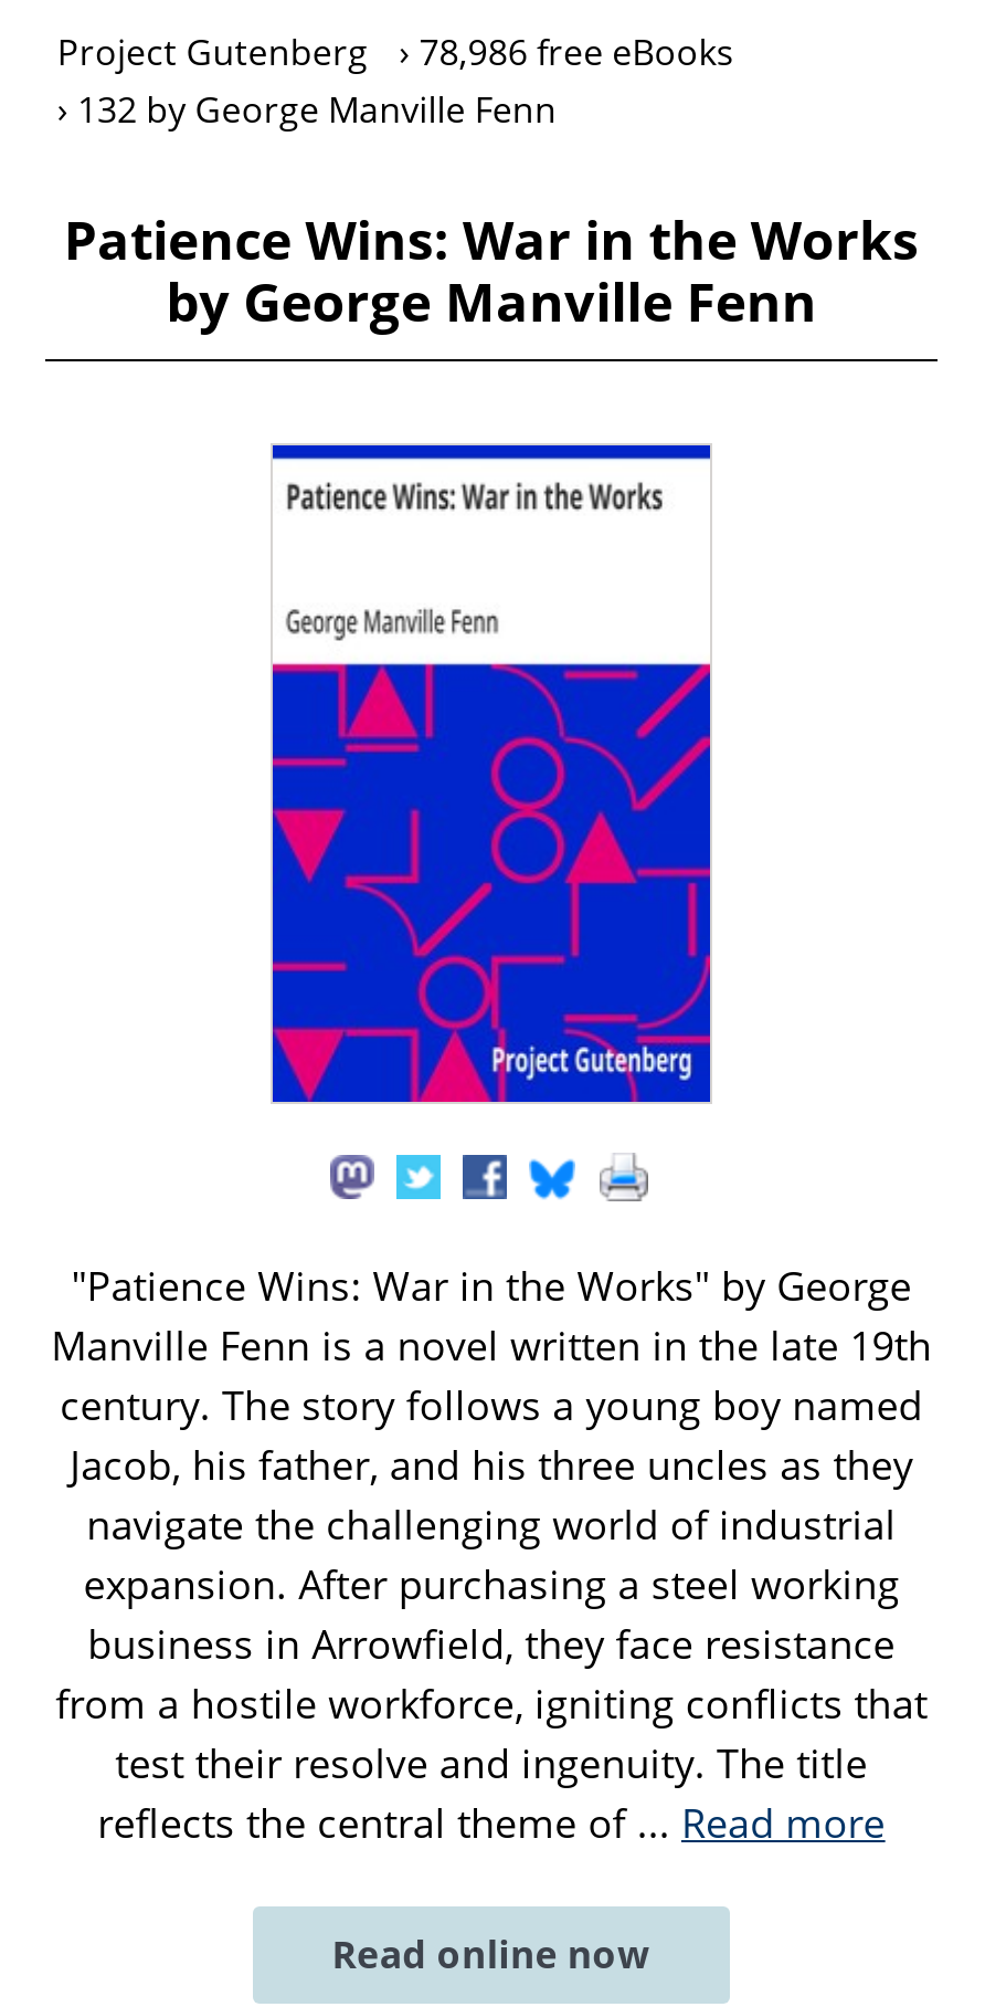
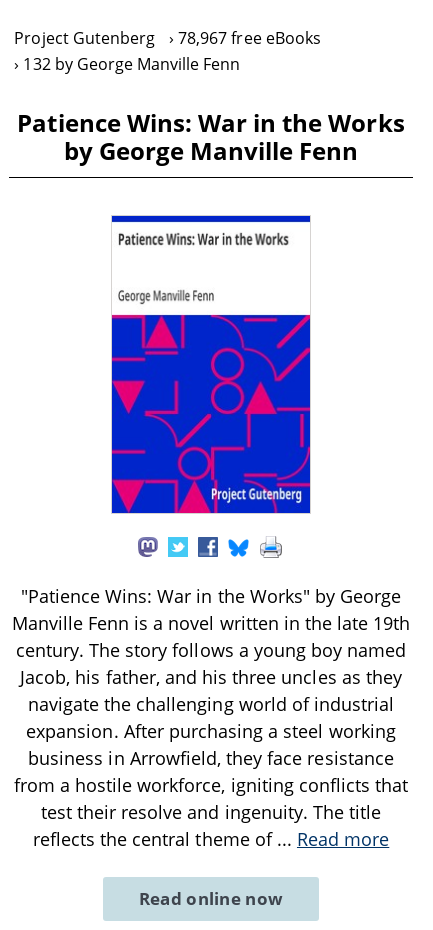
[57,28,734,76] Project Gutenberg 78,986 free eBooks -> [14,27,321,49] Project Gutenberg 78,967 free eBooks

